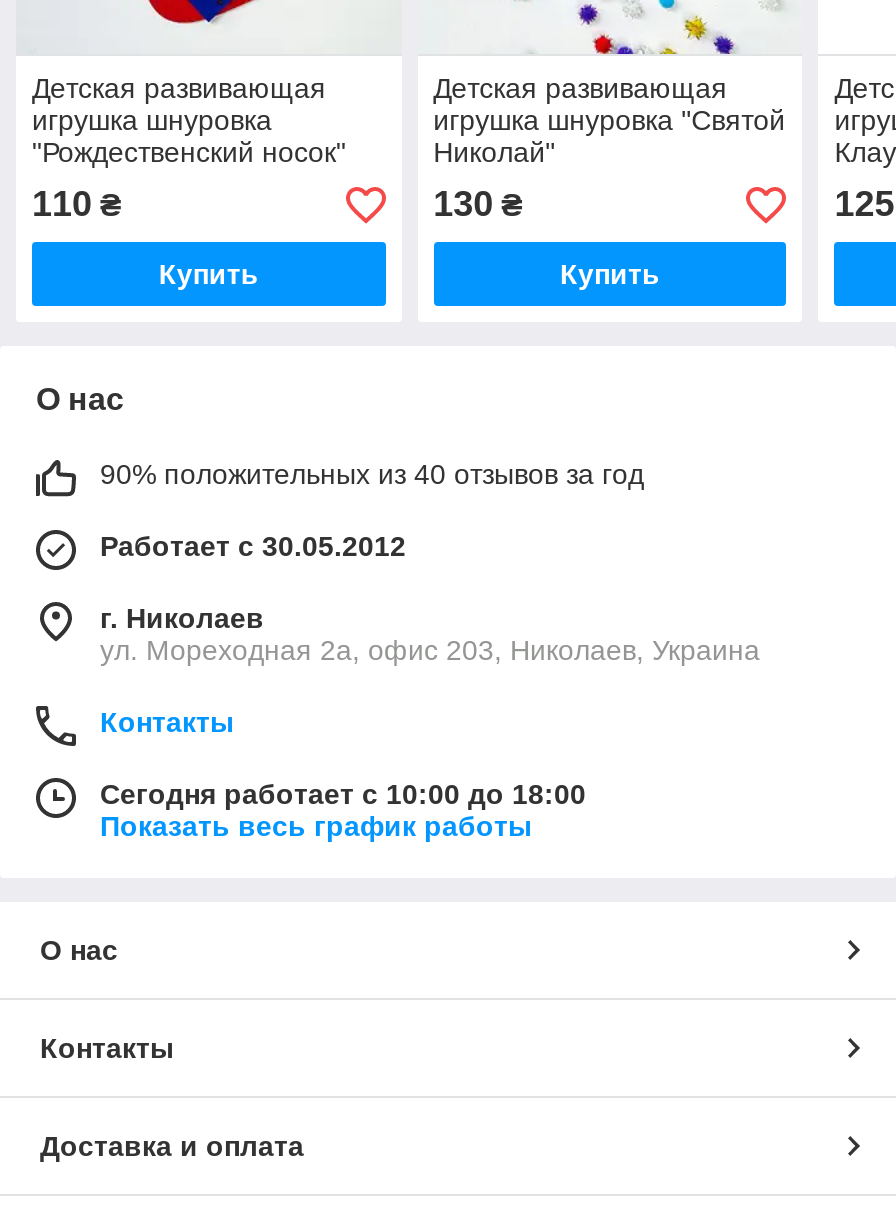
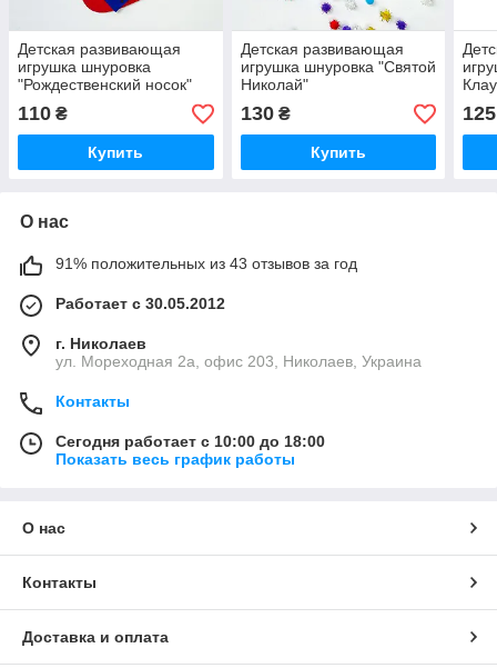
[100,459,644,491] 90% положительных из 40 отзывов за год -> [55,255,357,273] 91% положительных из 43 отзывов за год

